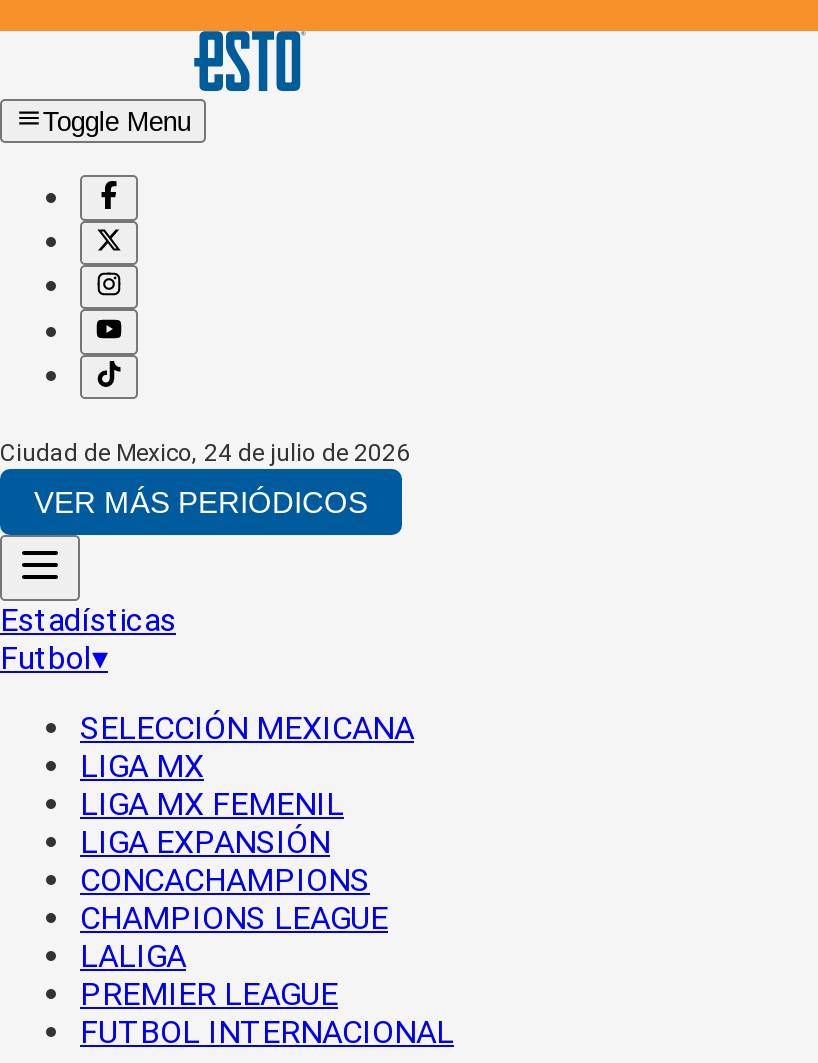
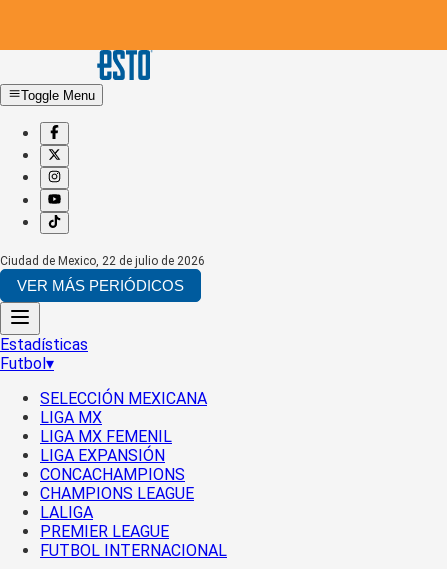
[0,439,410,467] Ciudad de Mexico, 24 de julio de 2026 -> [0,254,205,268] Ciudad de Mexico, 22 de julio de 2026

